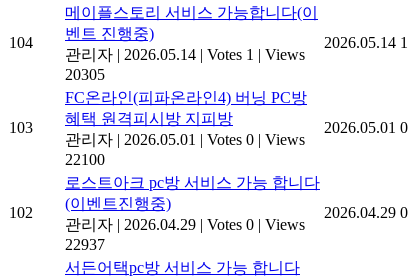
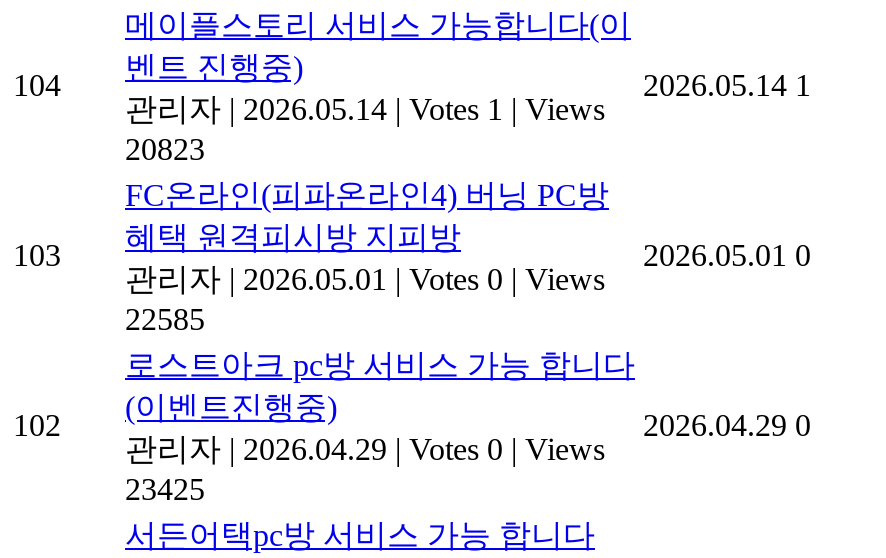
[65,66,105,83] 20305 -> [125,132,205,166] 20823
[65,151,105,168] 22100 -> [125,302,205,336] 22585
[65,236,105,253] 22937 -> [125,472,205,506] 23425

